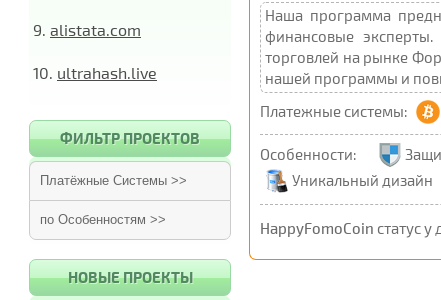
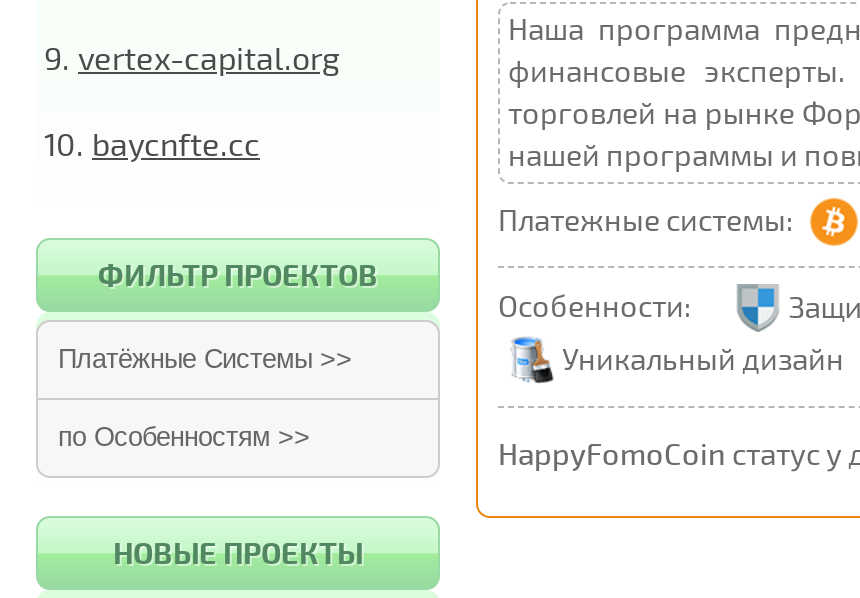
[33,20,141,39] 9. alistata.com -> [44,38,340,76] 9. vertex-capital.org
[33,63,157,82] 10. ultrahash.live -> [44,124,260,162] 10. baycnfte.cc

